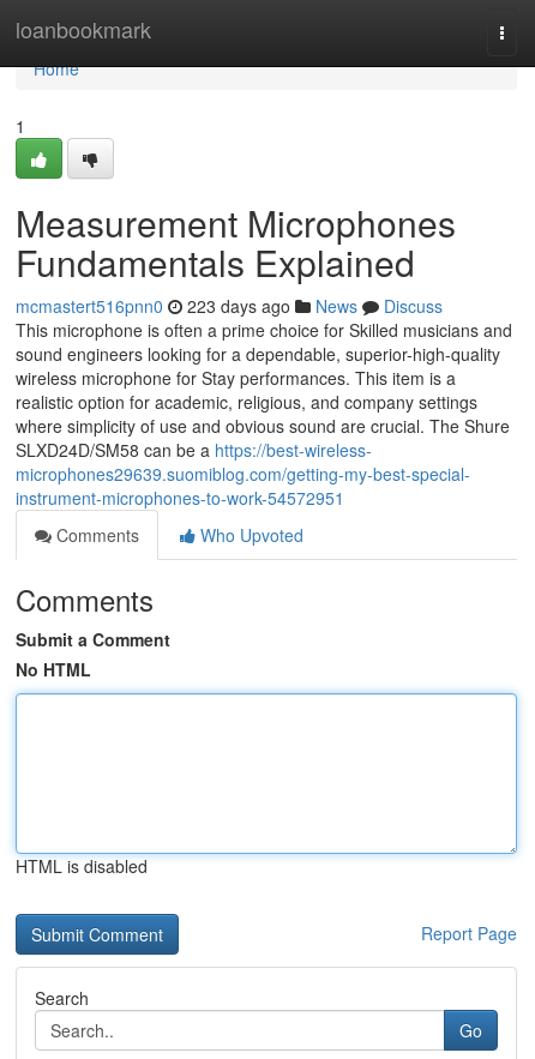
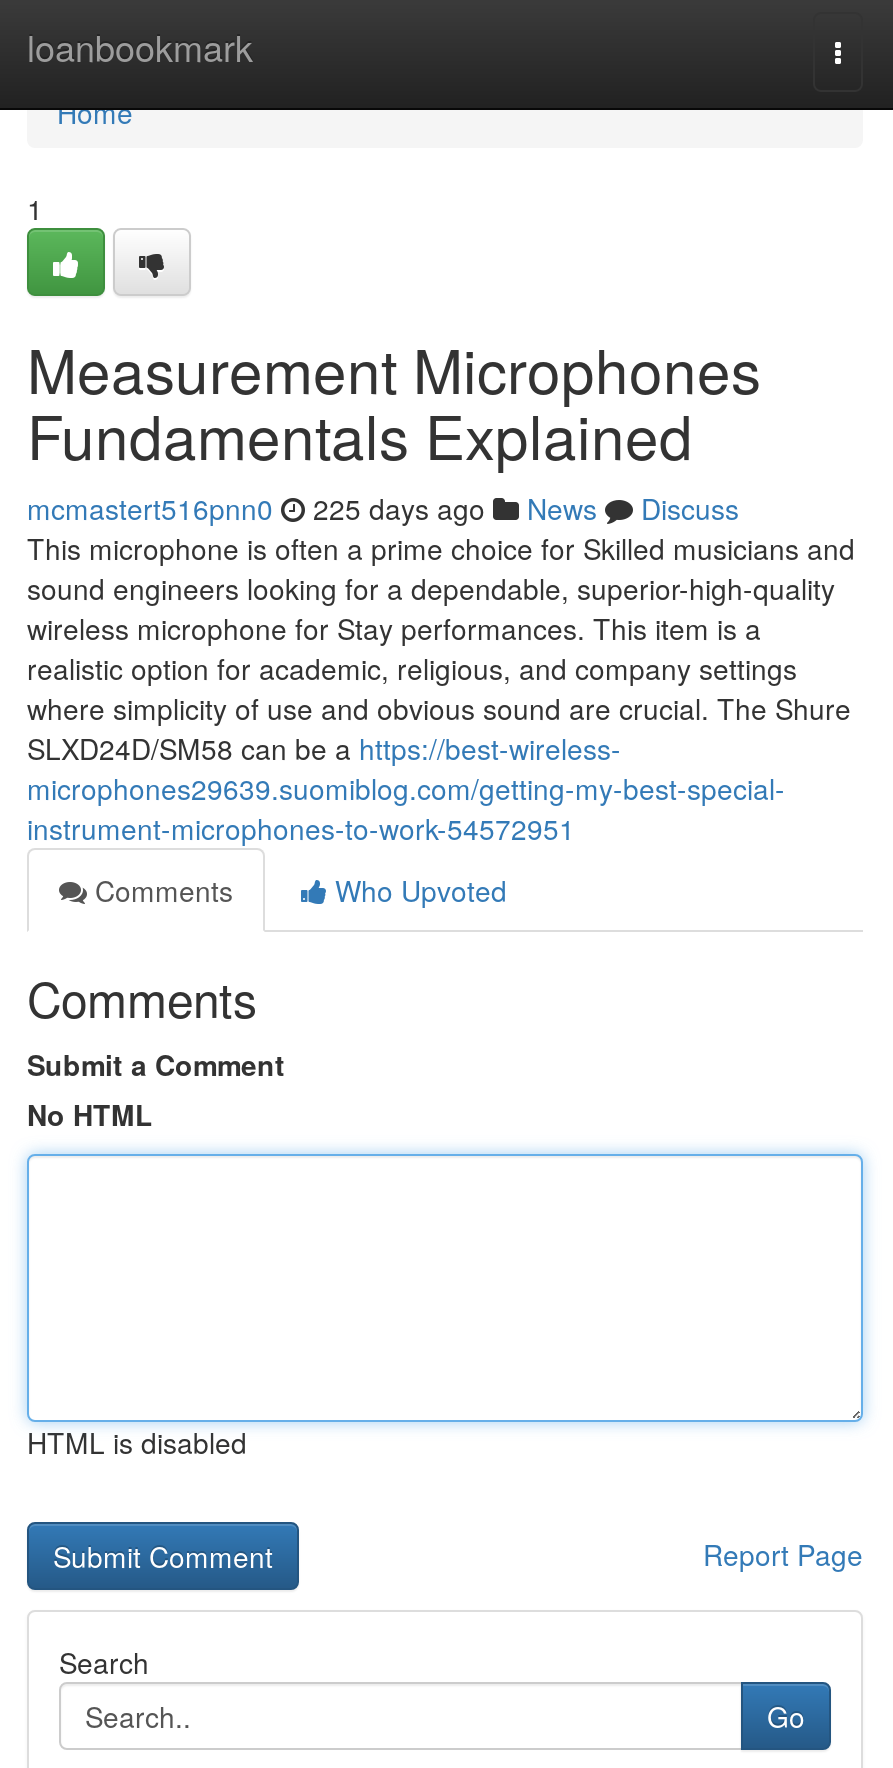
[16,294,443,318] mcmastert516pnn0 223 days ago News Discuss -> [27,488,739,528] mcmastert516pnn0 225 days ago News Discuss

